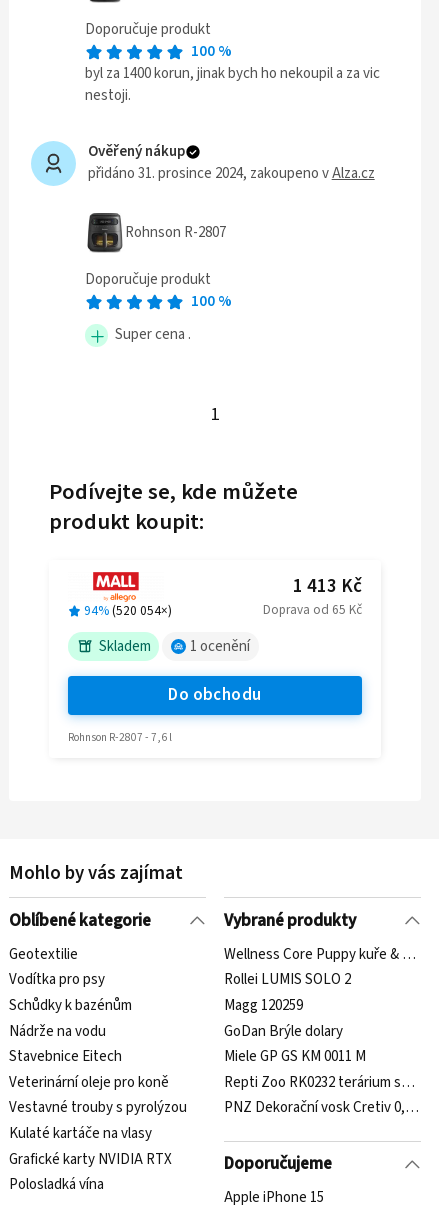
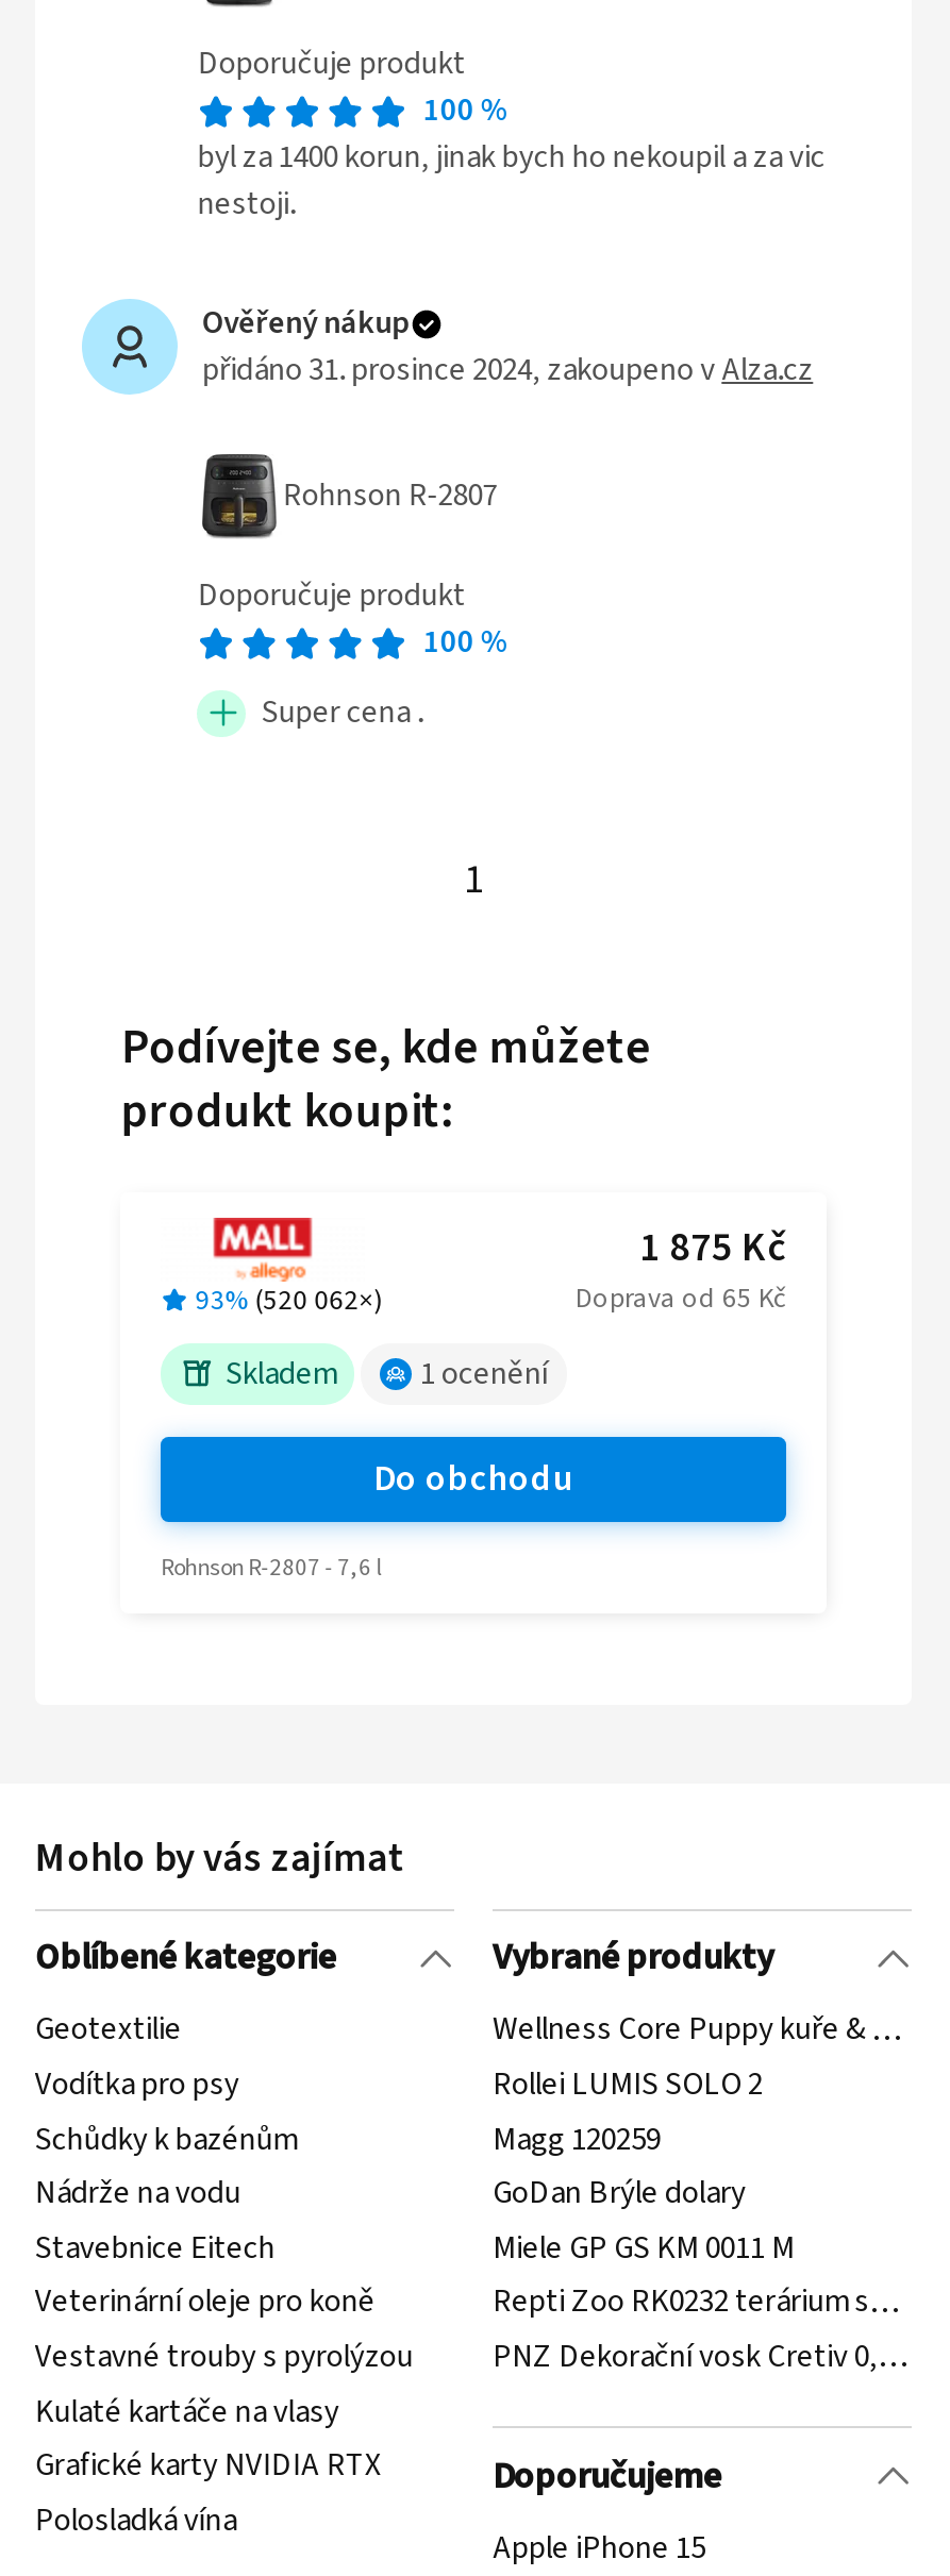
[293,573,362,600] 1 413 Kč -> [639,1220,786,1277] 1 875 Kč
[84,602,172,620] 94% (520 054×) -> [195,1281,382,1319] 93% (520 062×)

